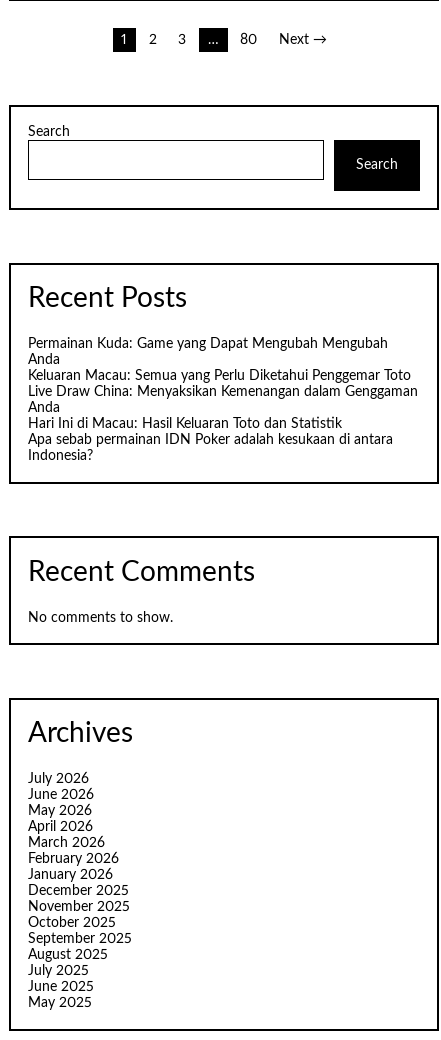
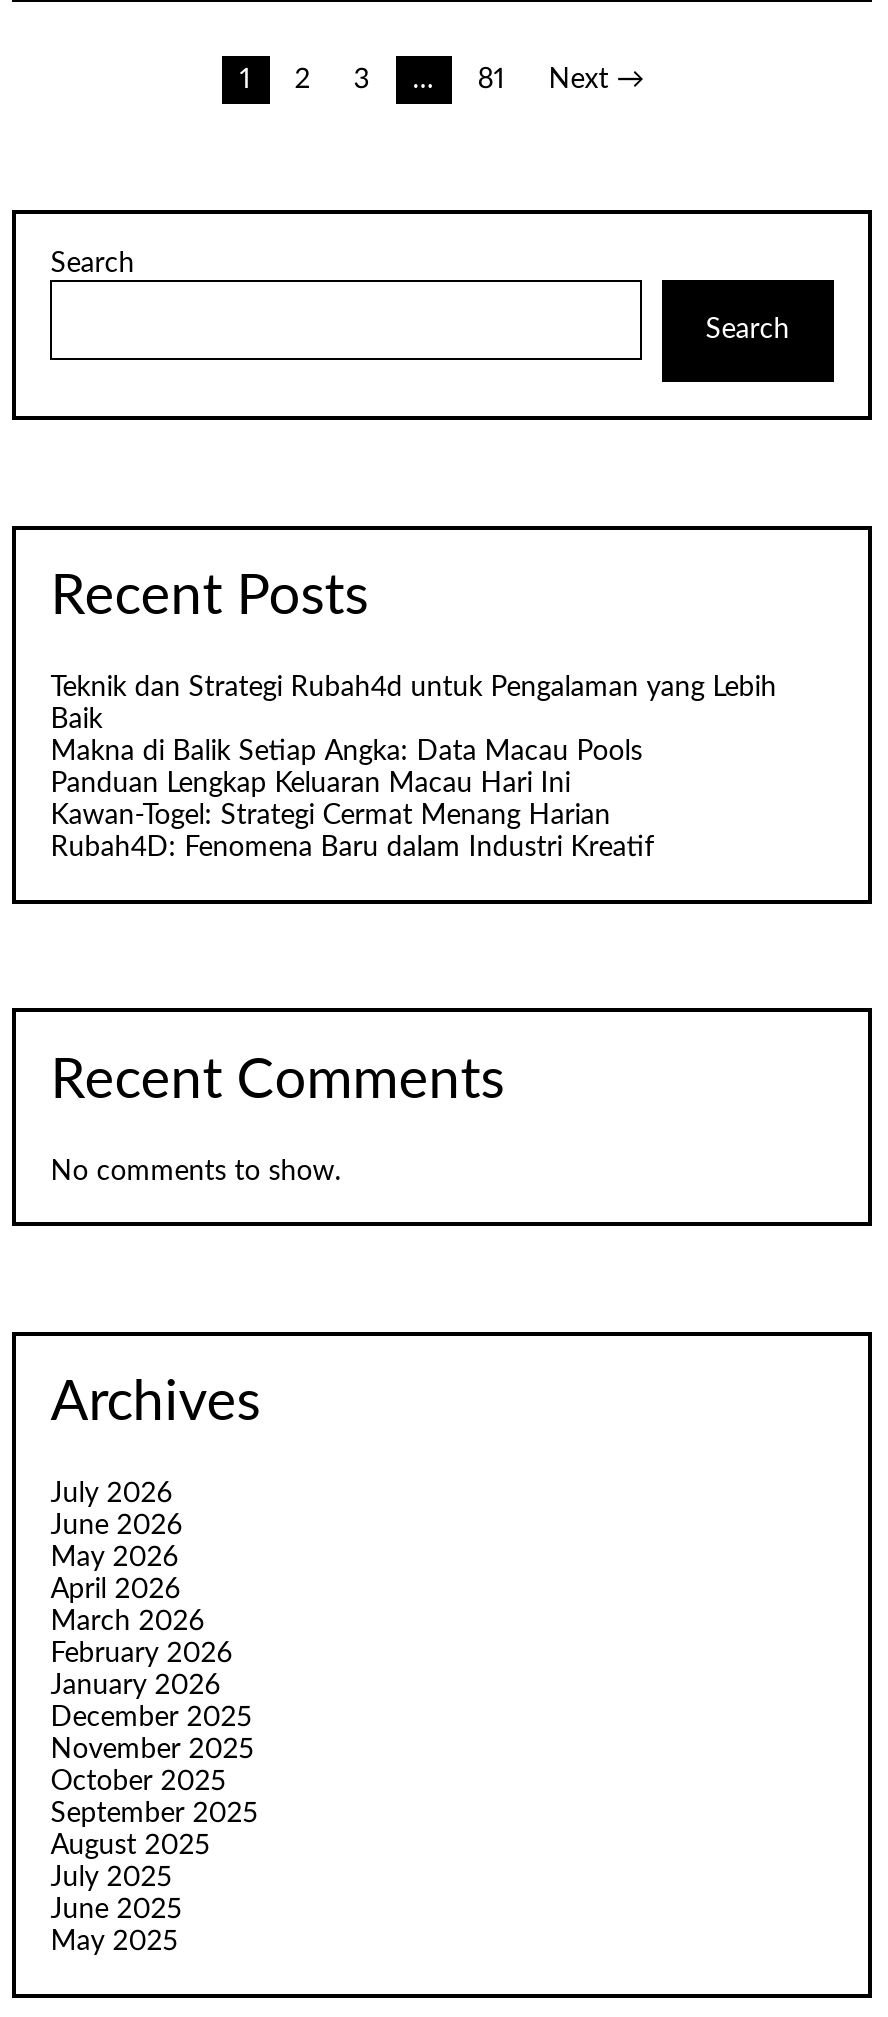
[240,33,257,47] 80 -> [478,66,506,94] 81
[28,337,418,463] Permainan Kuda: Game yang Dapat Mengubah Mengubah | Anda | Keluaran Macau: Semua yang Perlu Diketahui Penggemar Toto | Live Draw China: Menyaksikan Kemenangan dalam Genggaman | Anda | Hari Ini di Macau: Hasil Keluaran Toto dan Statistik | Apa sebab permainan IDN Poker adalah kesukaan di antara | Indonesia? -> [50,675,776,863] Teknik dan Strategi Rubah4d untuk Pengalaman yang Lebih | Baik | Makna di Balik Setiap Angka: Data Macau Pools | Panduan Lengkap Keluaran Macau Hari Ini | Kawan-Togel: Strategi Cermat Menang Harian | Rubah4D: Fenomena Baru dalam Industri Kreatif

